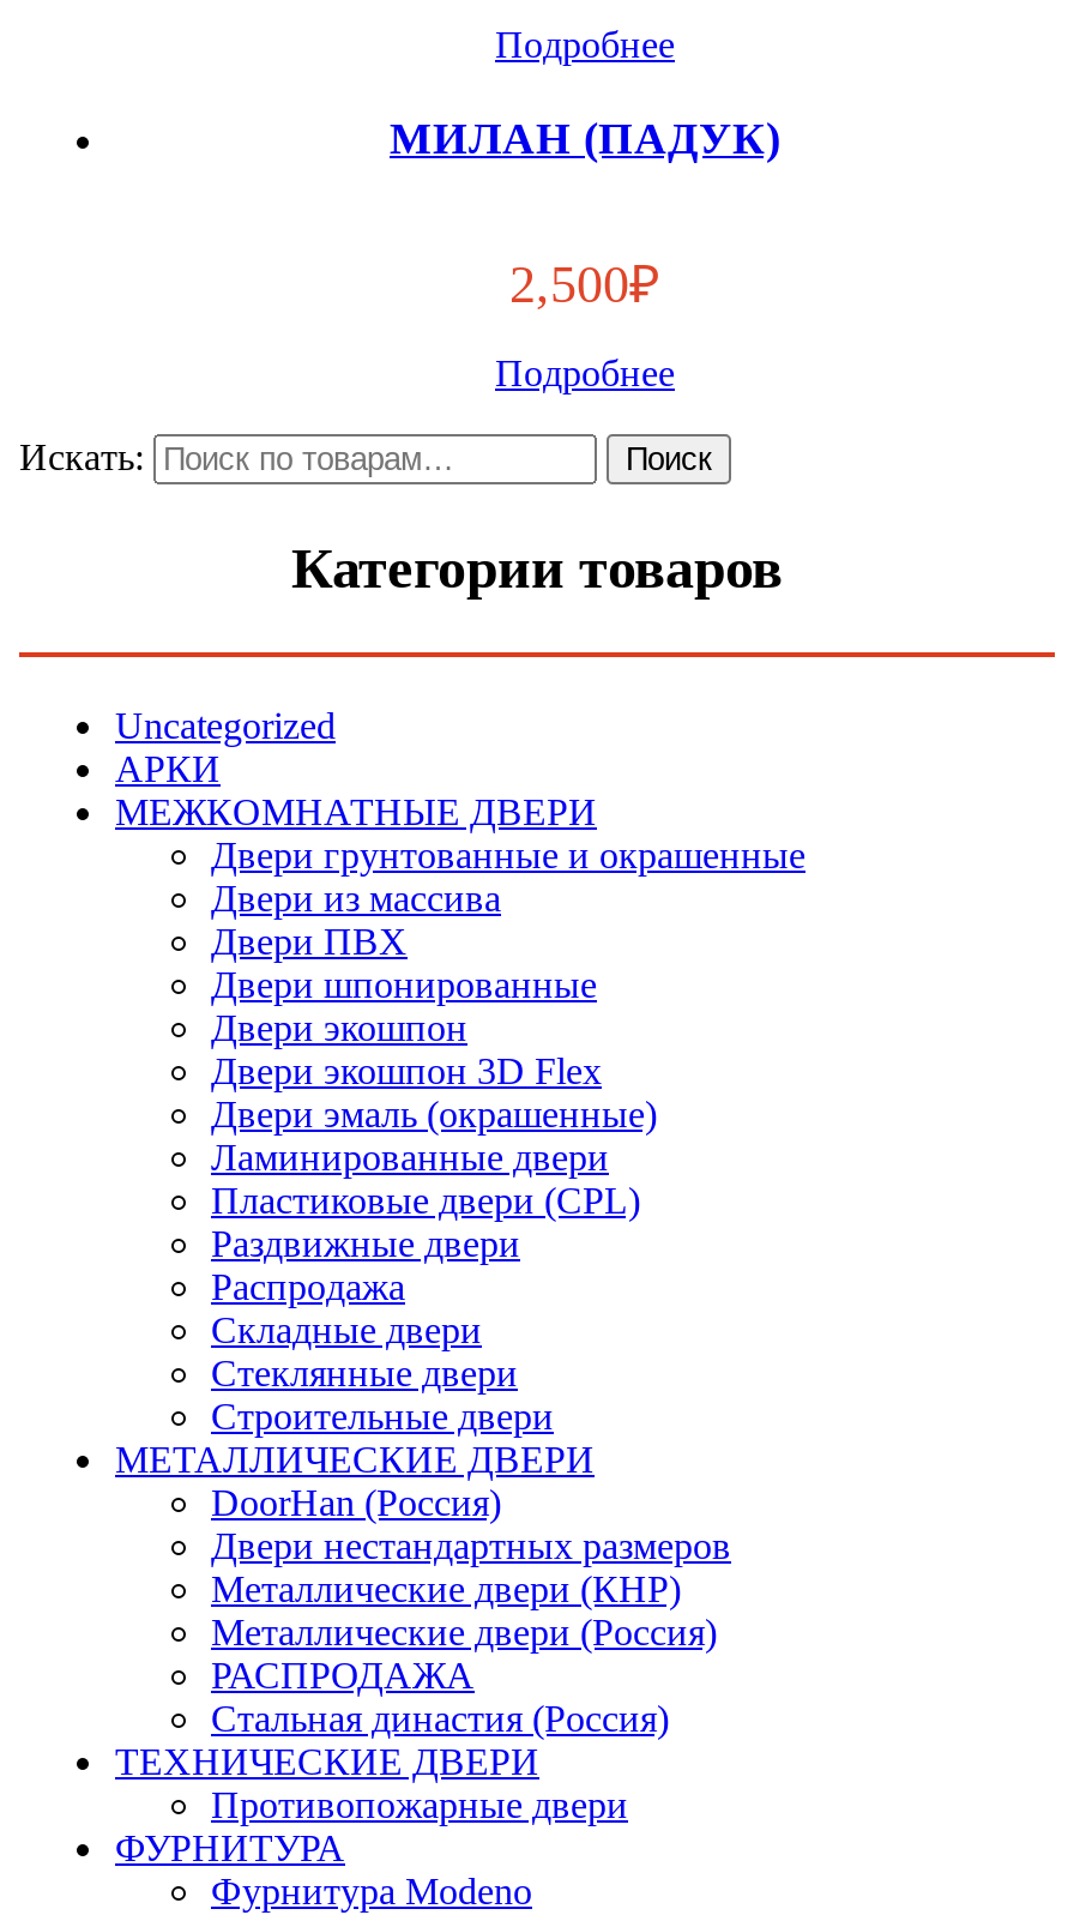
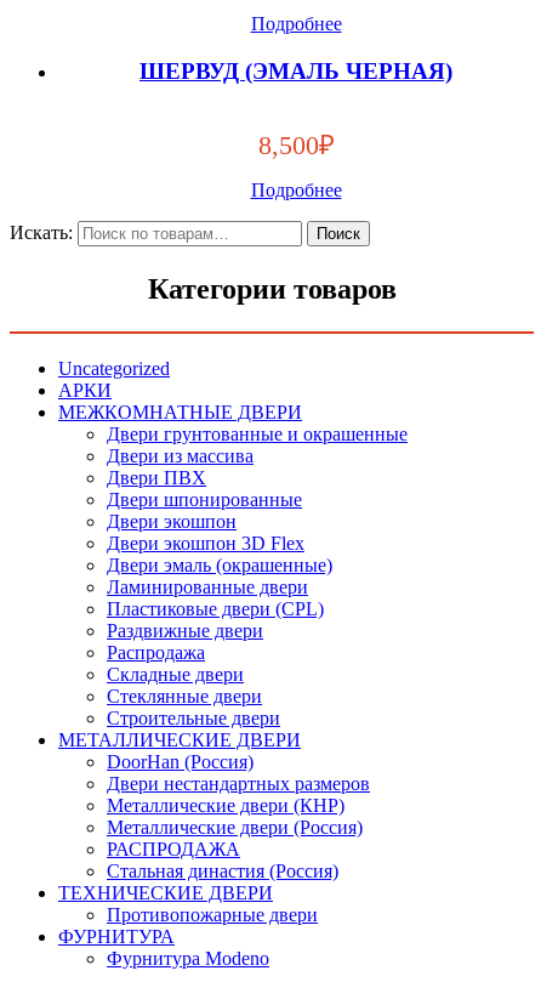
[390,112,780,163] МИЛАН (ПАДУК) -> [139,58,452,84] ШЕРВУД (ЭМАЛЬ ЧЕРНАЯ)
[509,255,660,315] 2,500₽ -> [258,130,334,161] 8,500₽

